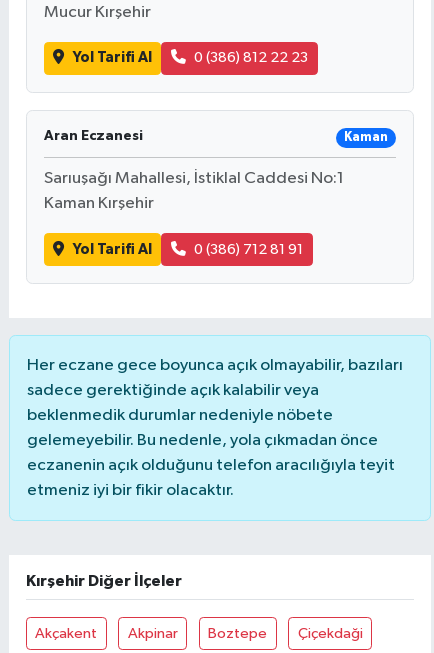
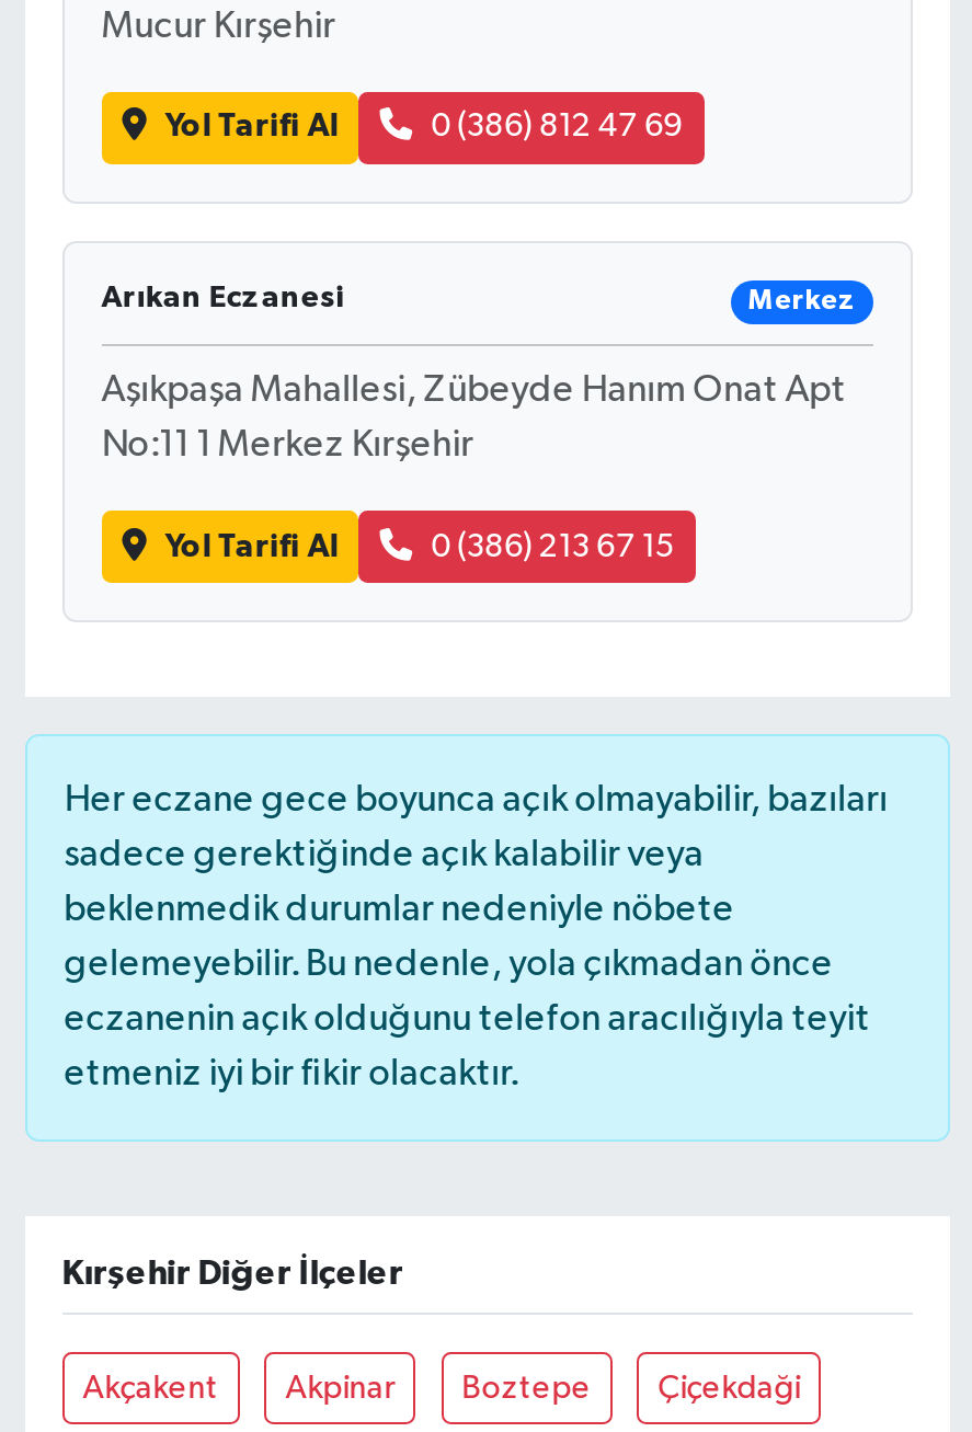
[194,50,308,65] 0 (386) 812 22 23 -> [431,110,683,143] 0 (386) 812 47 69
[44,128,388,144] Aran Eczanesi | Kaman -> [101,282,856,316] Arıkan Eczanesi | Merkez
[44,170,344,187] Sarıuşağı Mahallesi, İstiklal Caddesi No:1 -> [101,373,847,411] Aşıkpaşa Mahallesi, Zübeyde Hanım Onat Apt
[44,195,154,212] Kaman Kırşehir -> [101,428,474,465] No:11 1 Merkez Kırşehir
[194,242,303,257] 0 (386) 712 81 91 -> [431,530,674,563] 0 (386) 213 67 15

